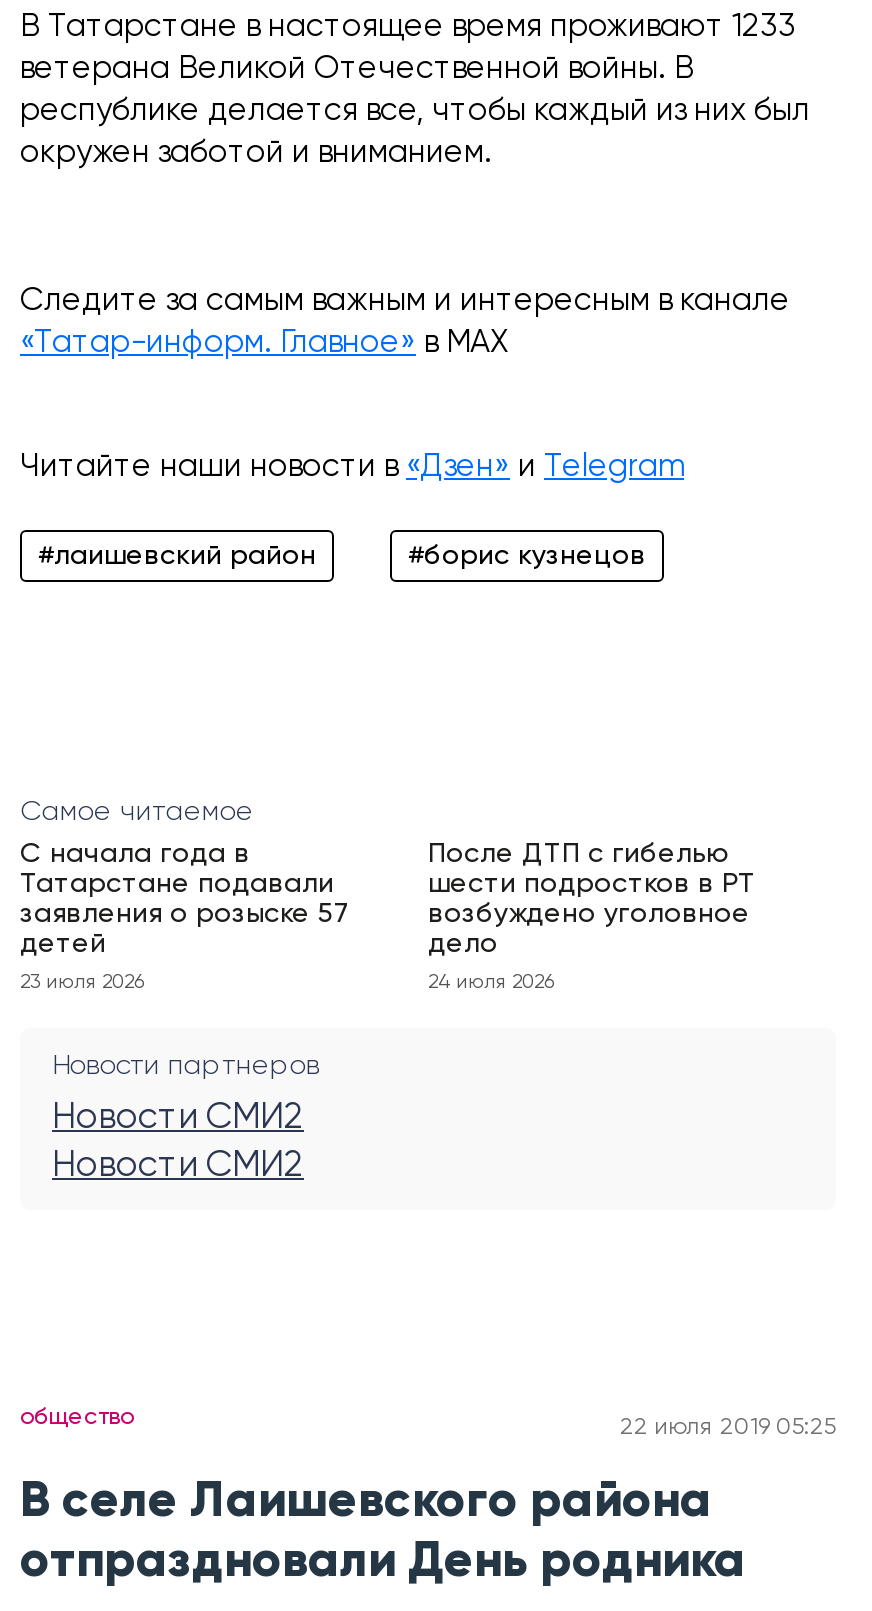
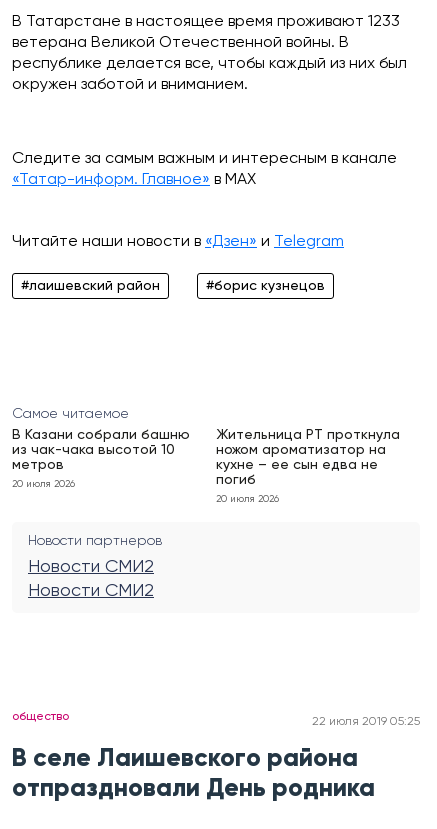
[20,840,350,958] С начала года в | Татарстане подавали | заявления о розыске 57 | детей -> [12,428,190,472] В Казани собрали башню | из чак-чака высотой 10 | метров
[428,840,756,958] После ДТП с гибелью | шести подростков в РТ | возбуждено уголовное | дело -> [216,428,400,487] Жительница РТ проткнула | ножом ароматизатор на | кухне – ее сын едва не | погиб
[20,972,144,992] 23 июля 2026 -> [12,479,75,489] 20 июля 2026
[428,972,554,992] 24 июля 2026 -> [216,494,279,504] 20 июля 2026

